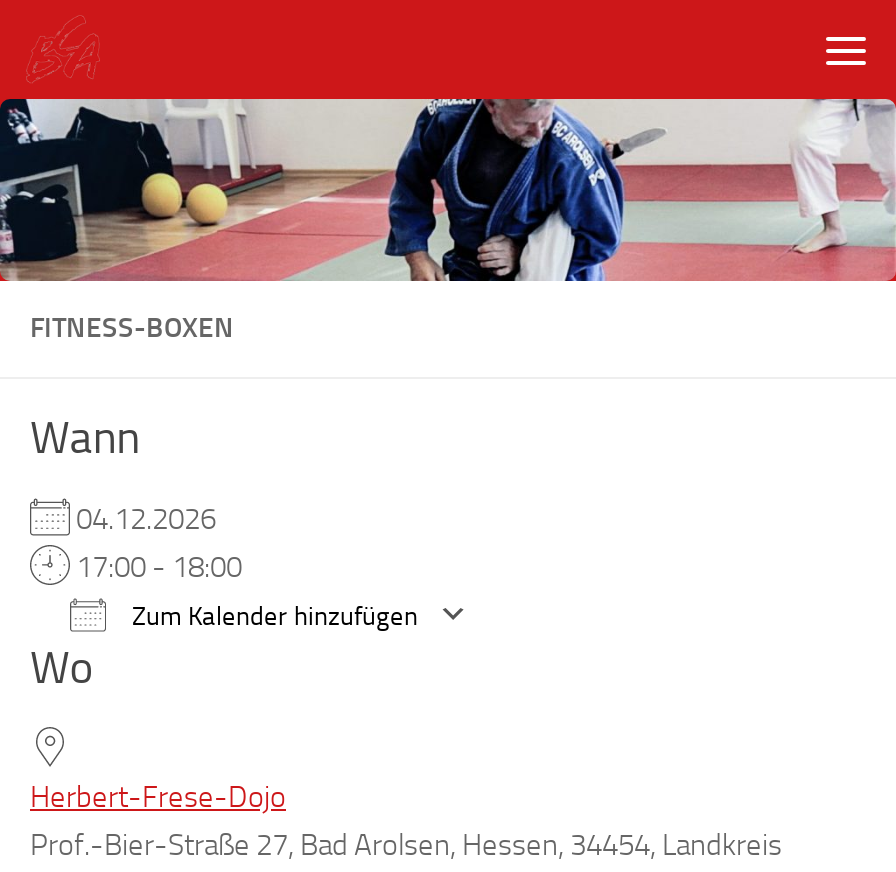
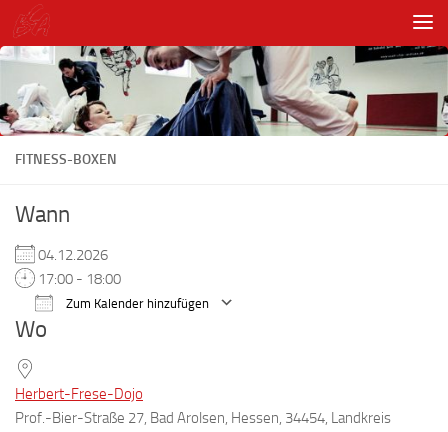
[6,97,890,283] [image] -> [3,45,445,137] [image]

